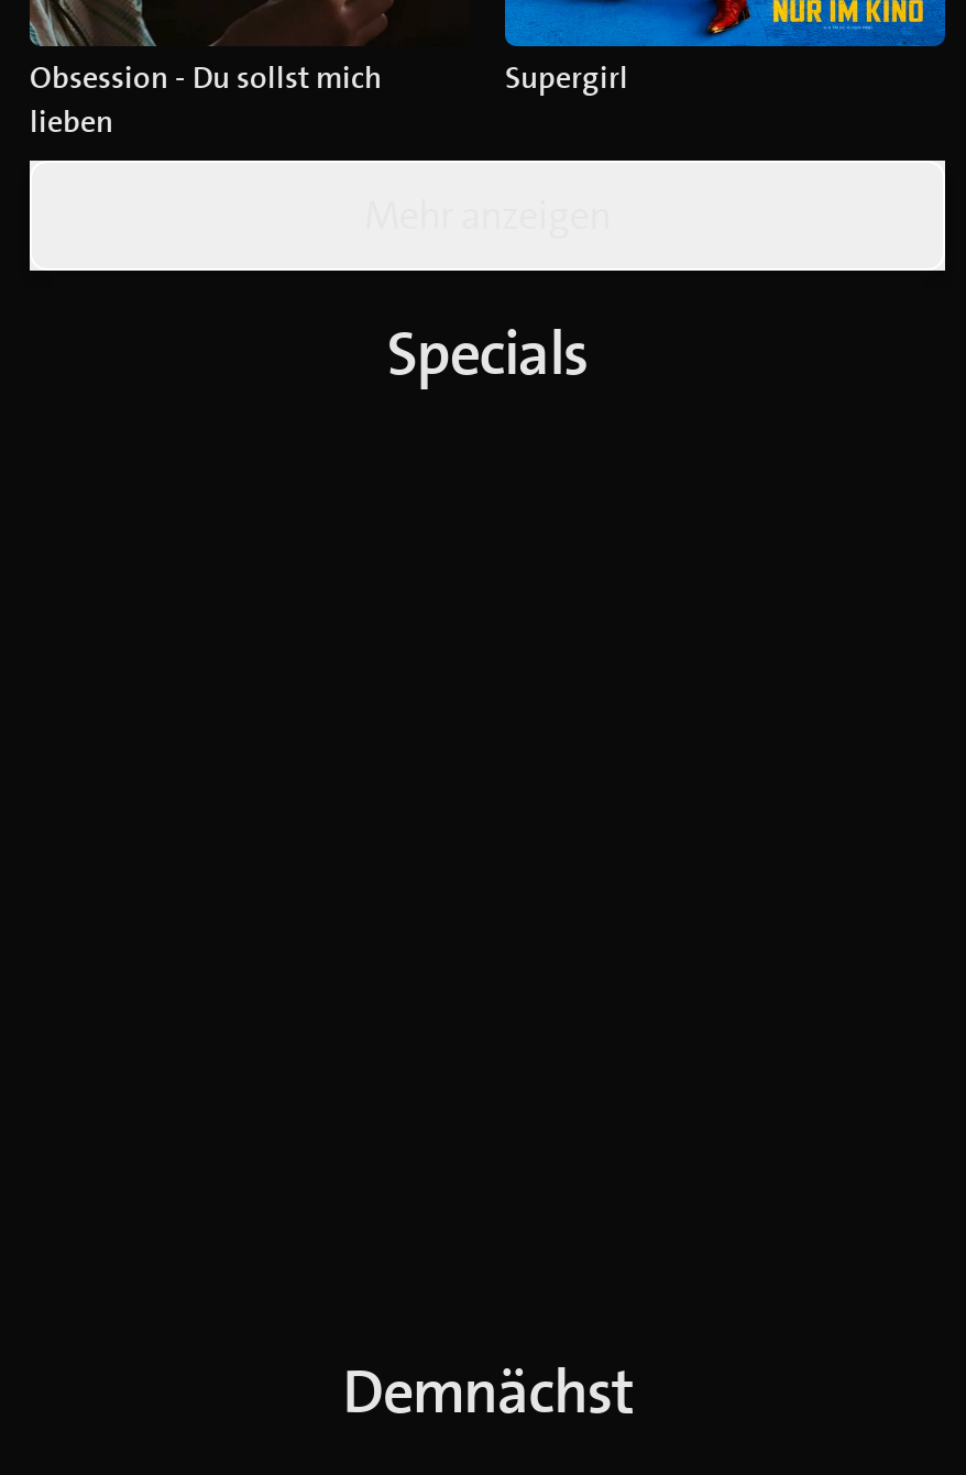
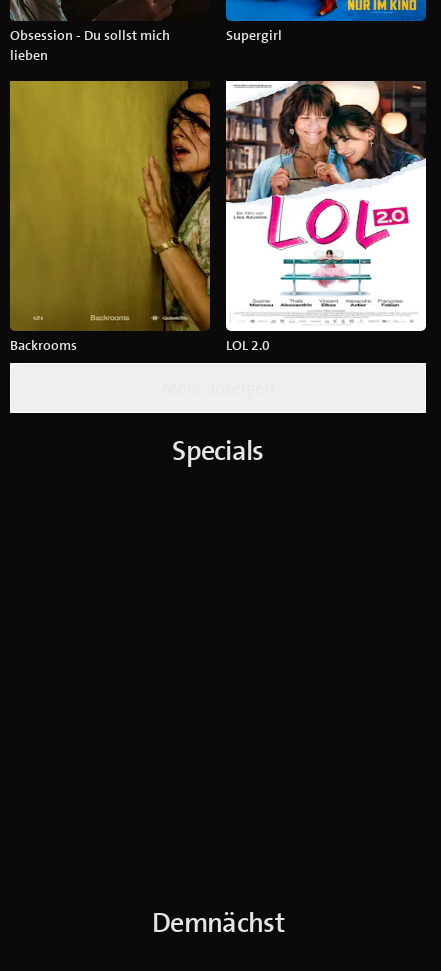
none -> [9,73,270,354] [image] | Backrooms | LOL 2.0
none -> [225,73,427,332] [image]

